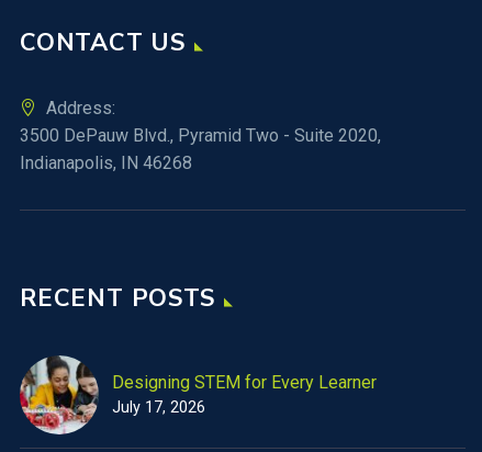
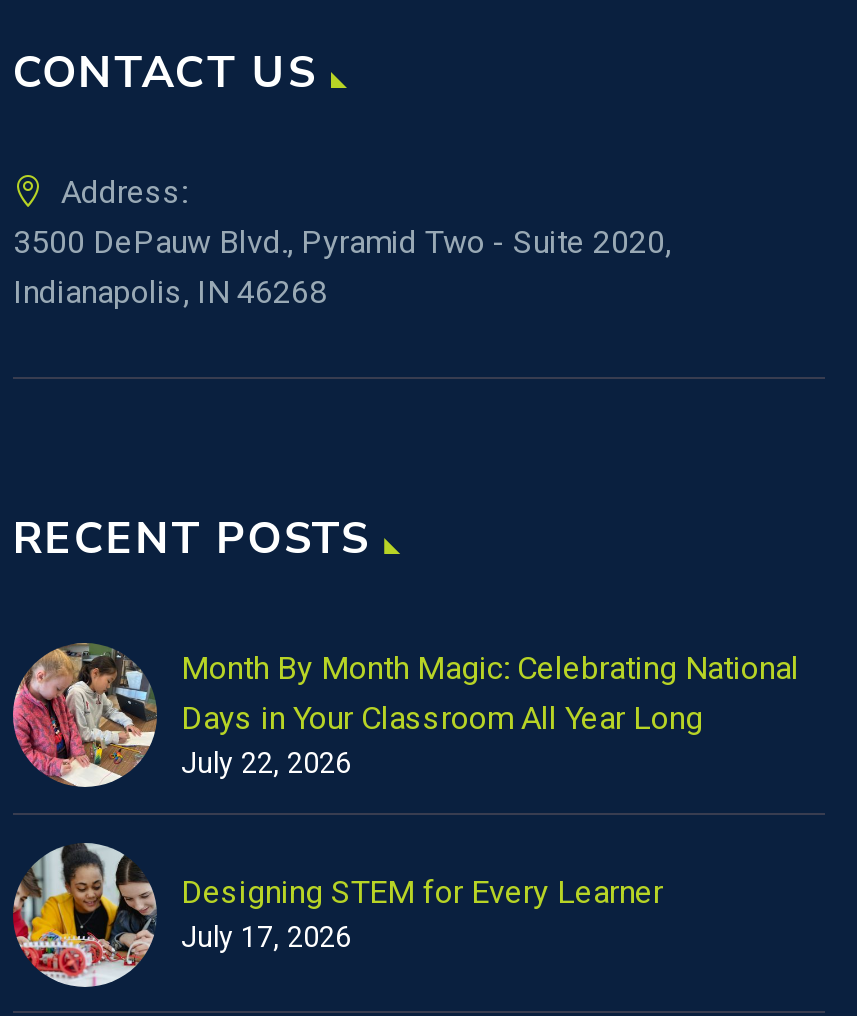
none -> [11,643,799,787] [image] | Month By Month Magic: Celebrating National | Days in Your Classroom All Year Long | July 22, 2026

